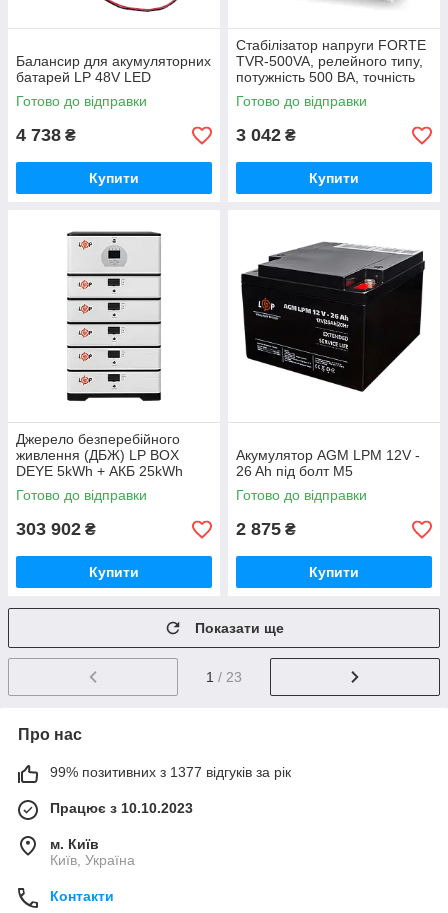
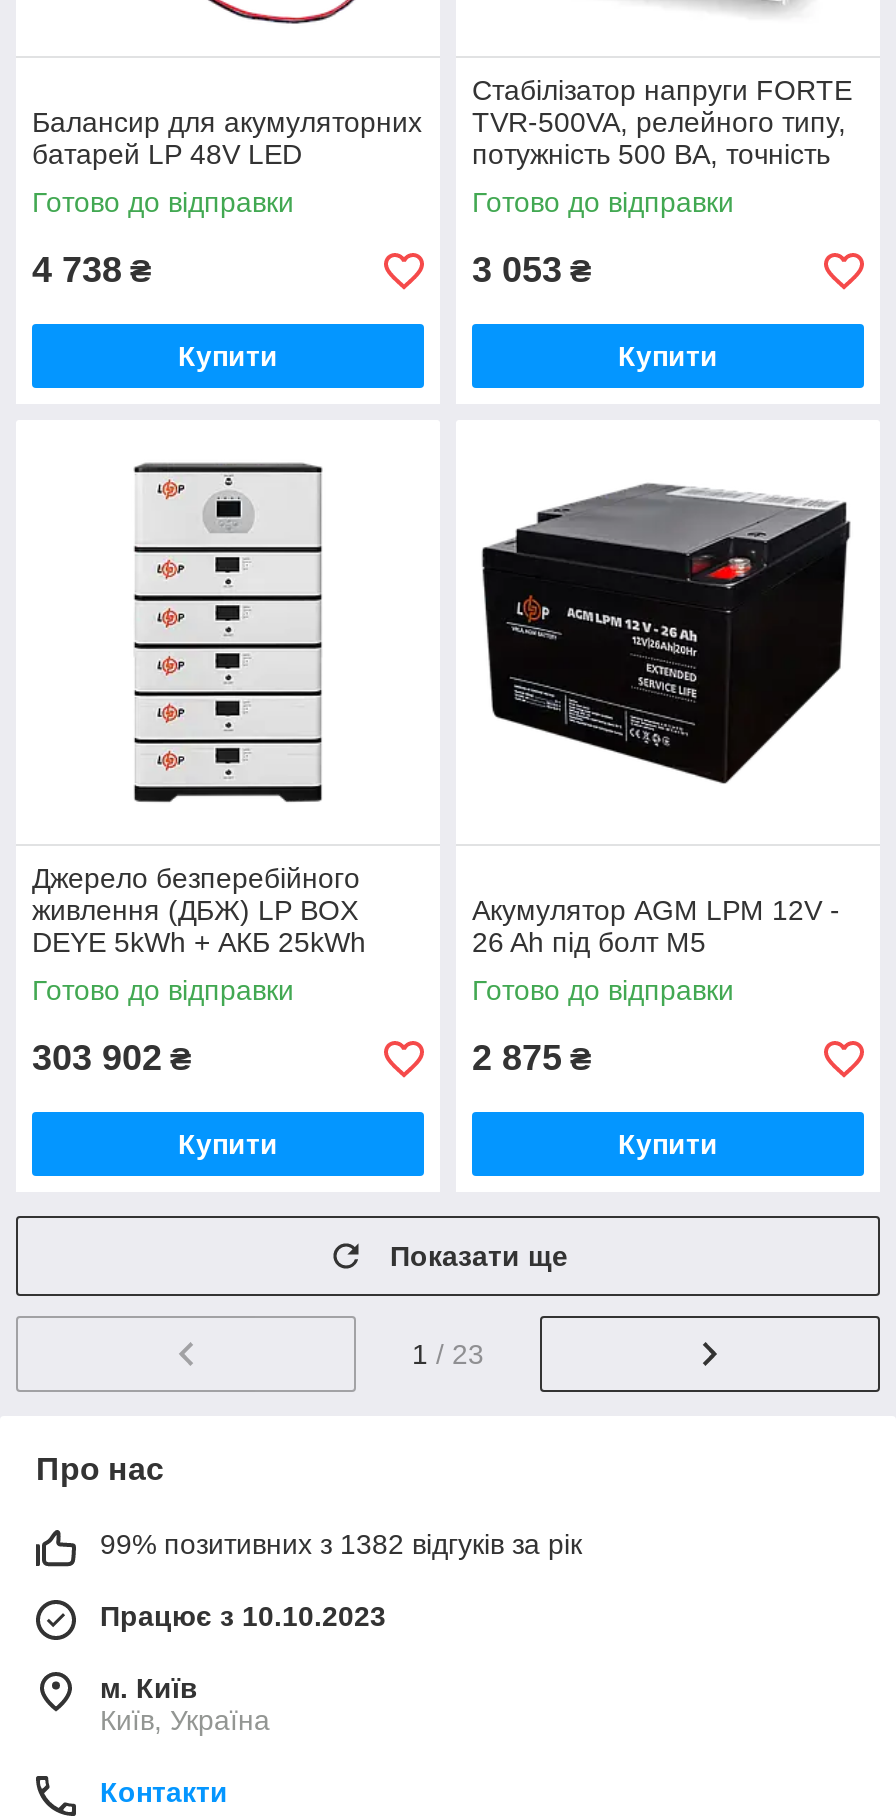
[236,125,296,145] 3 042 ₴ -> [472,250,592,290] 3 053 ₴
[50,764,291,780] 99% позитивних з 1377 відгуків за рік -> [100,1528,582,1560] 99% позитивних з 1382 відгуків за рік

